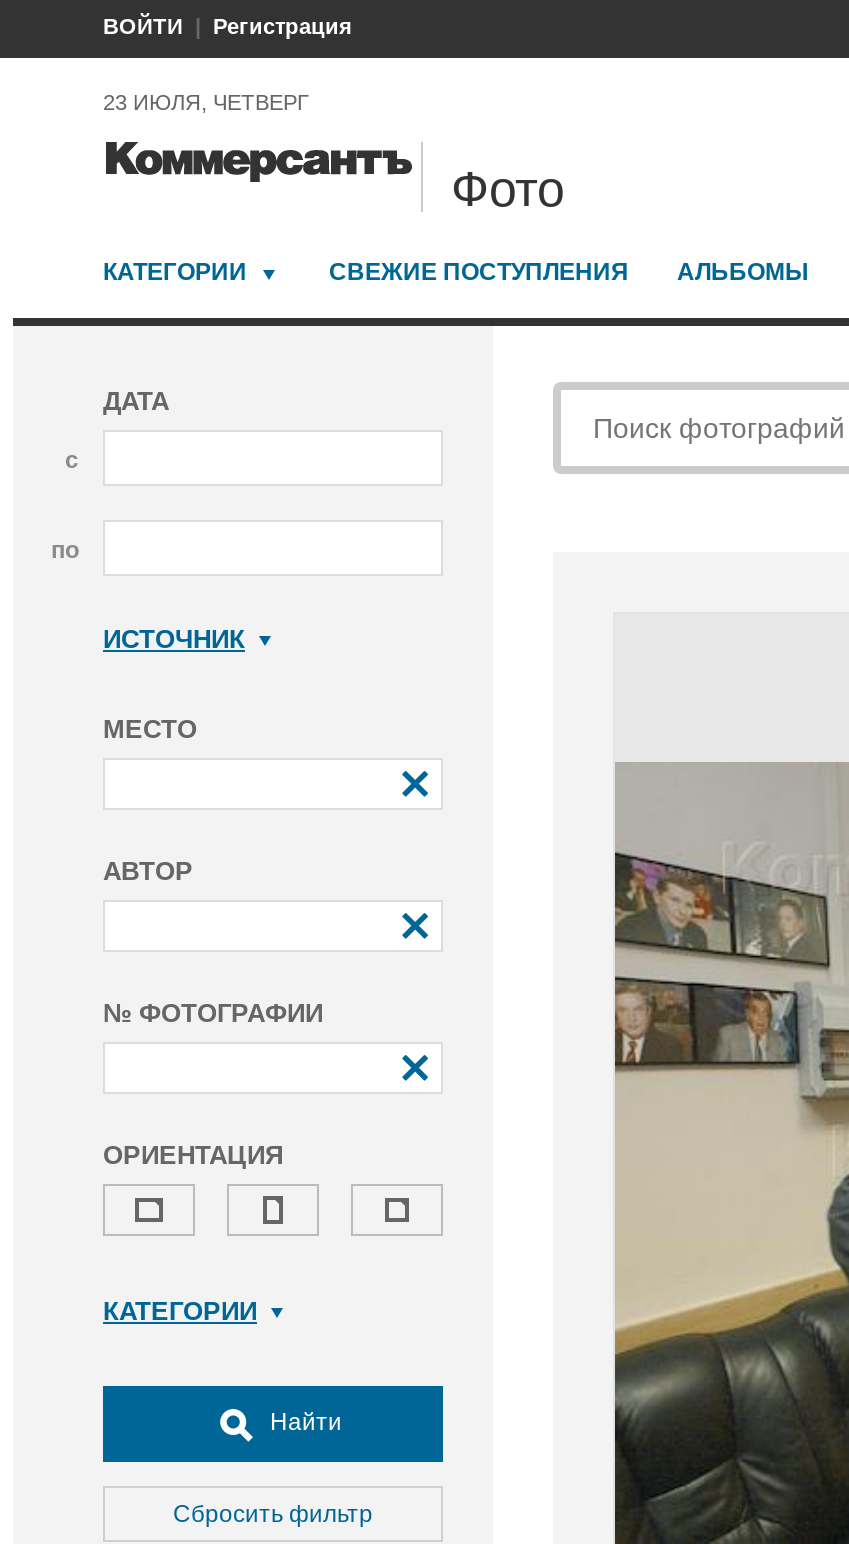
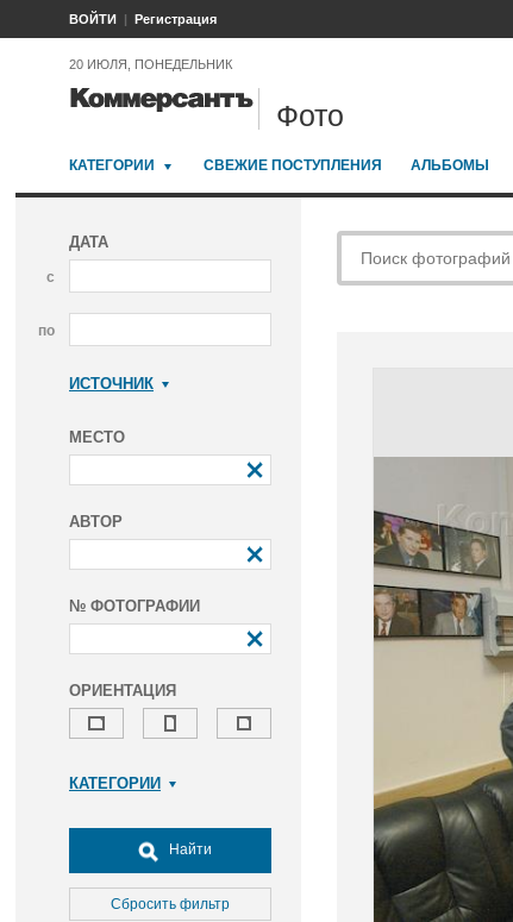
[103,90,309,114] 23 ИЮЛЯ, ЧЕТВЕРГ -> [69,57,232,71] 20 ИЮЛЯ, ПОНЕДЕЛЬНИК

